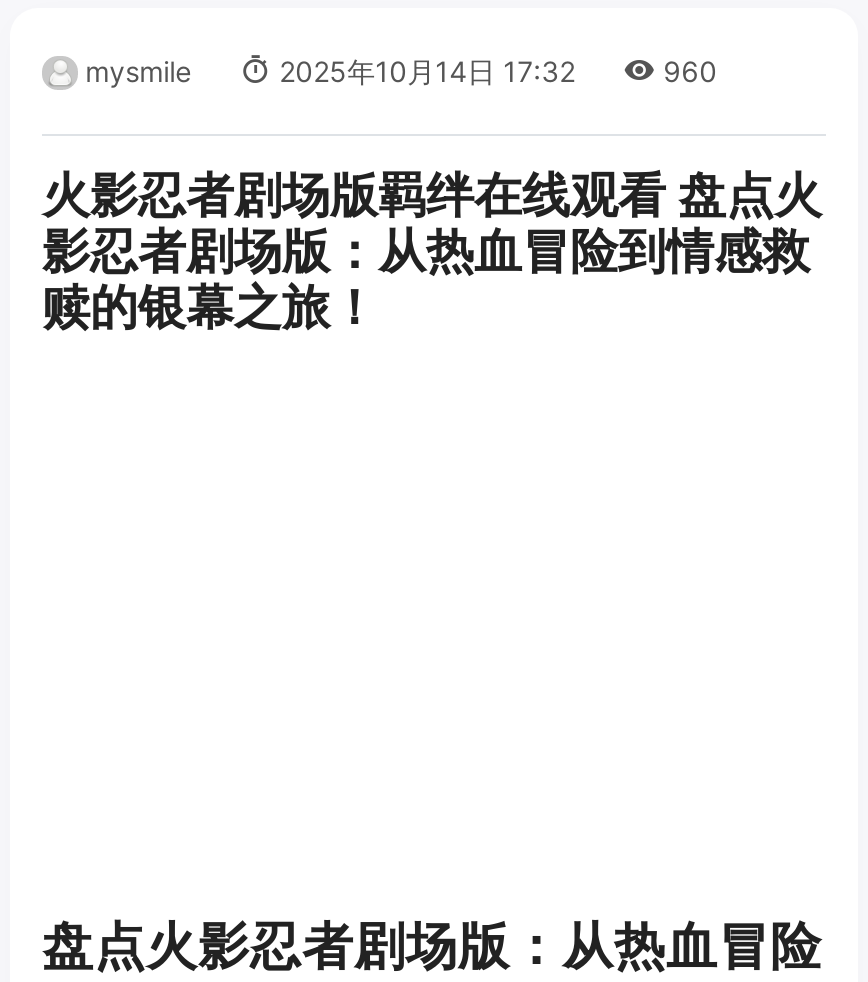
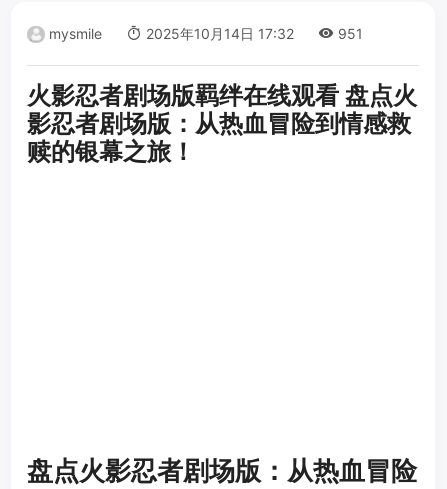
[663,54,717,88] 960 -> [338,25,363,42] 951

